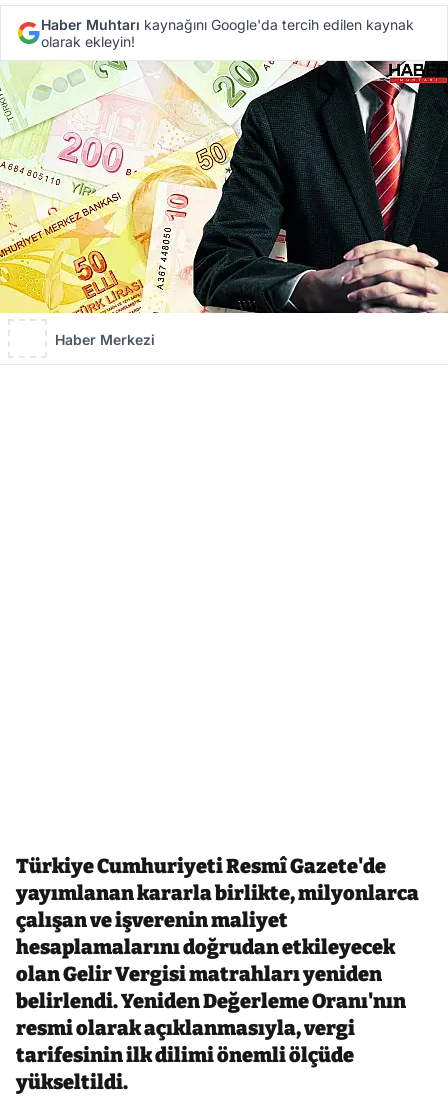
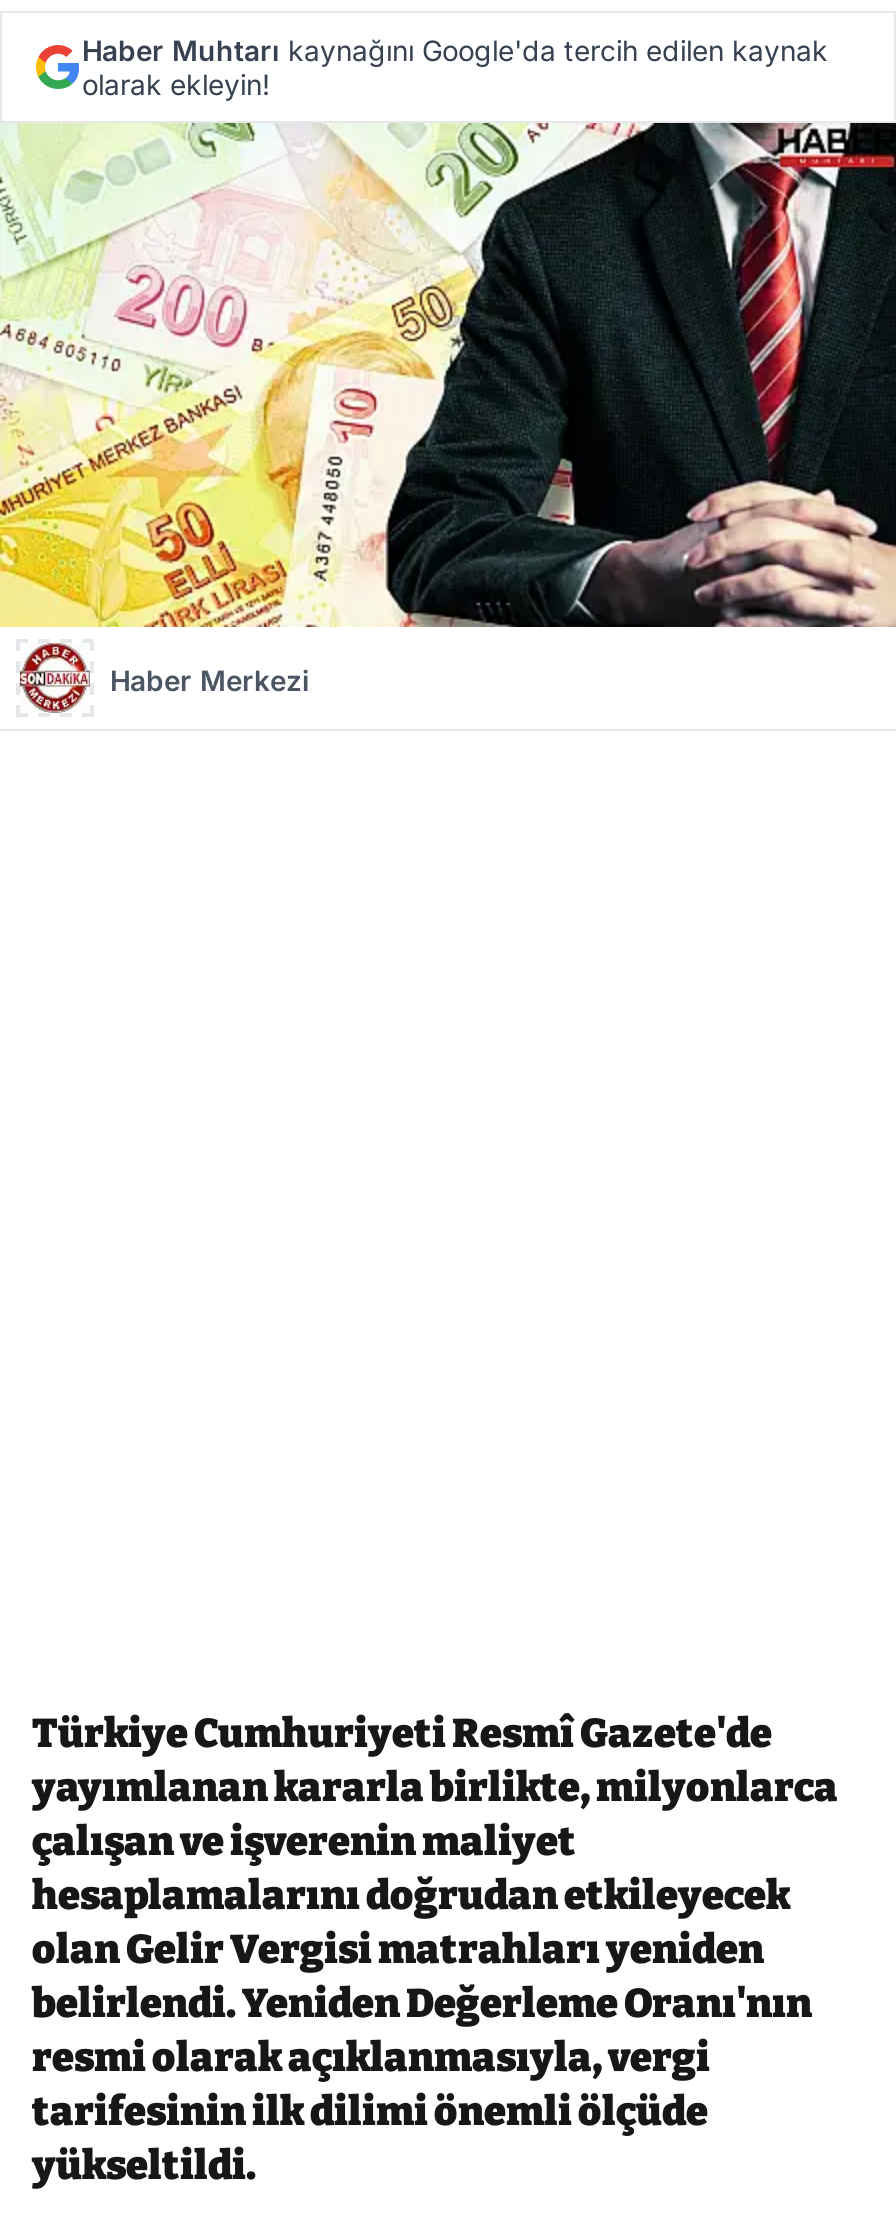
none -> [18,641,90,715] [image]

